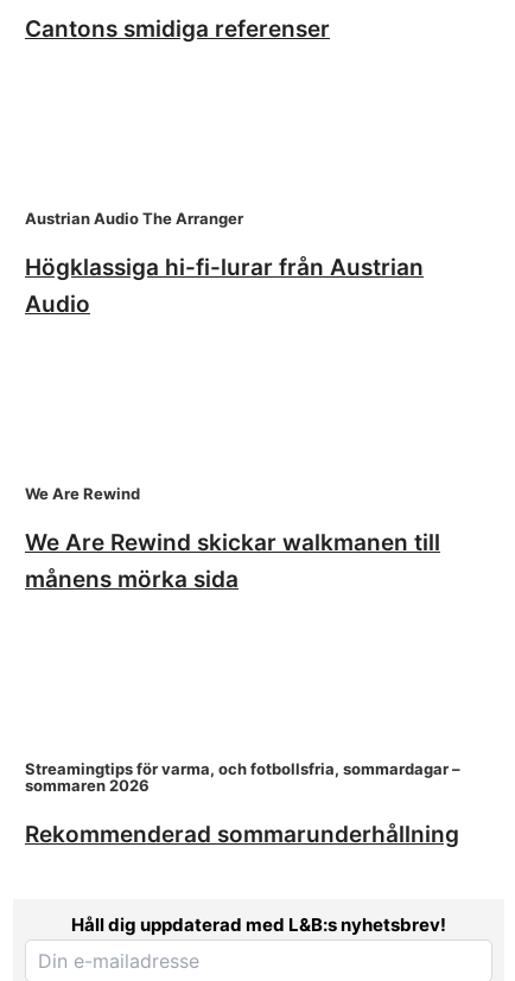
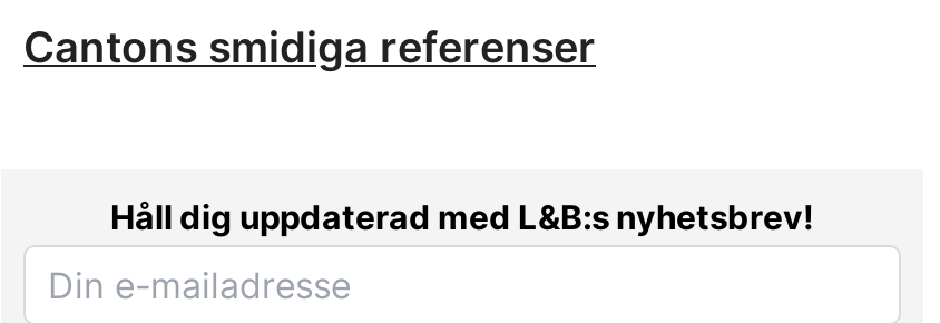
[25,209,424,318] Austrian Audio The Arranger | Högklassiga hi-fi-lurar från Austrian | Audio -> none
[25,484,440,593] We Are Rewind | We Are Rewind skickar walkmanen till | månens mörka sida -> none
[25,759,460,848] Streamingtips för varma, och fotbollsfria, sommardagar – | sommaren 2026 | Rekommenderad sommarunderhållning -> none

